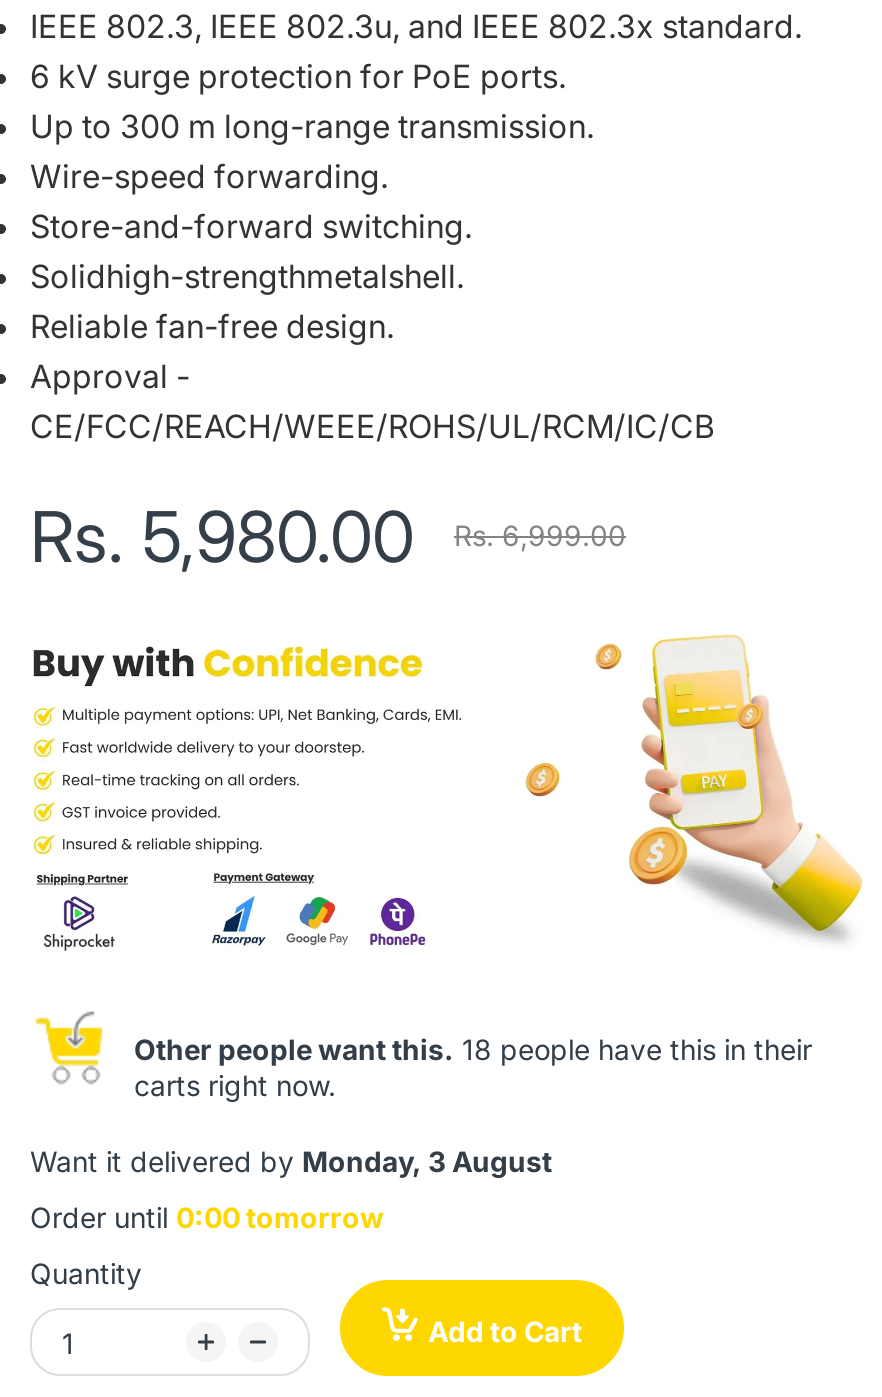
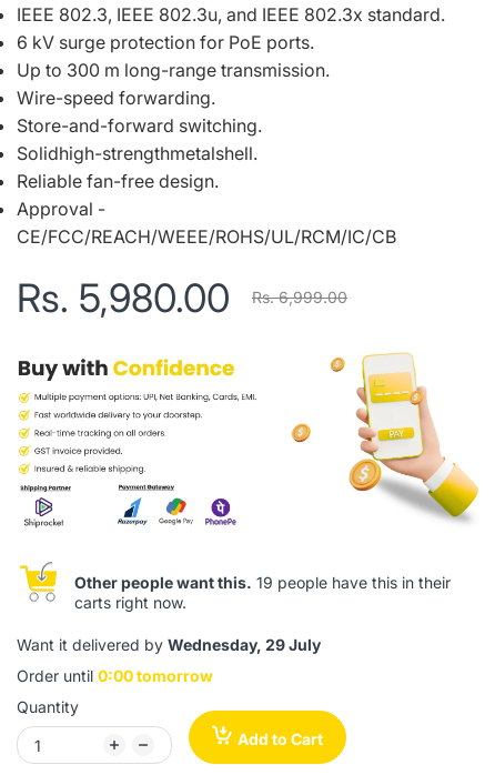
[134,1033,812,1067] Other people want this. 18 people have this in their -> [74,573,451,592] Other people want this. 19 people have this in their
[30,1145,552,1179] Want it delivered by Monday, 3 August -> [17,636,321,654] Want it delivered by Wednesday, 29 July

